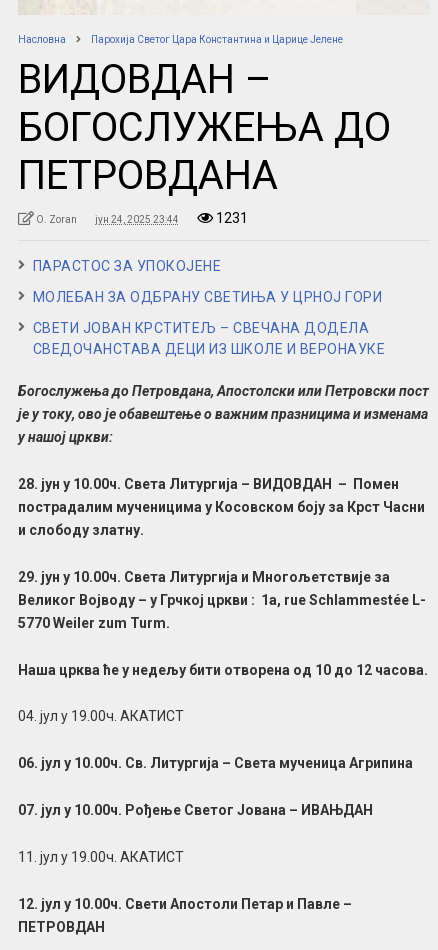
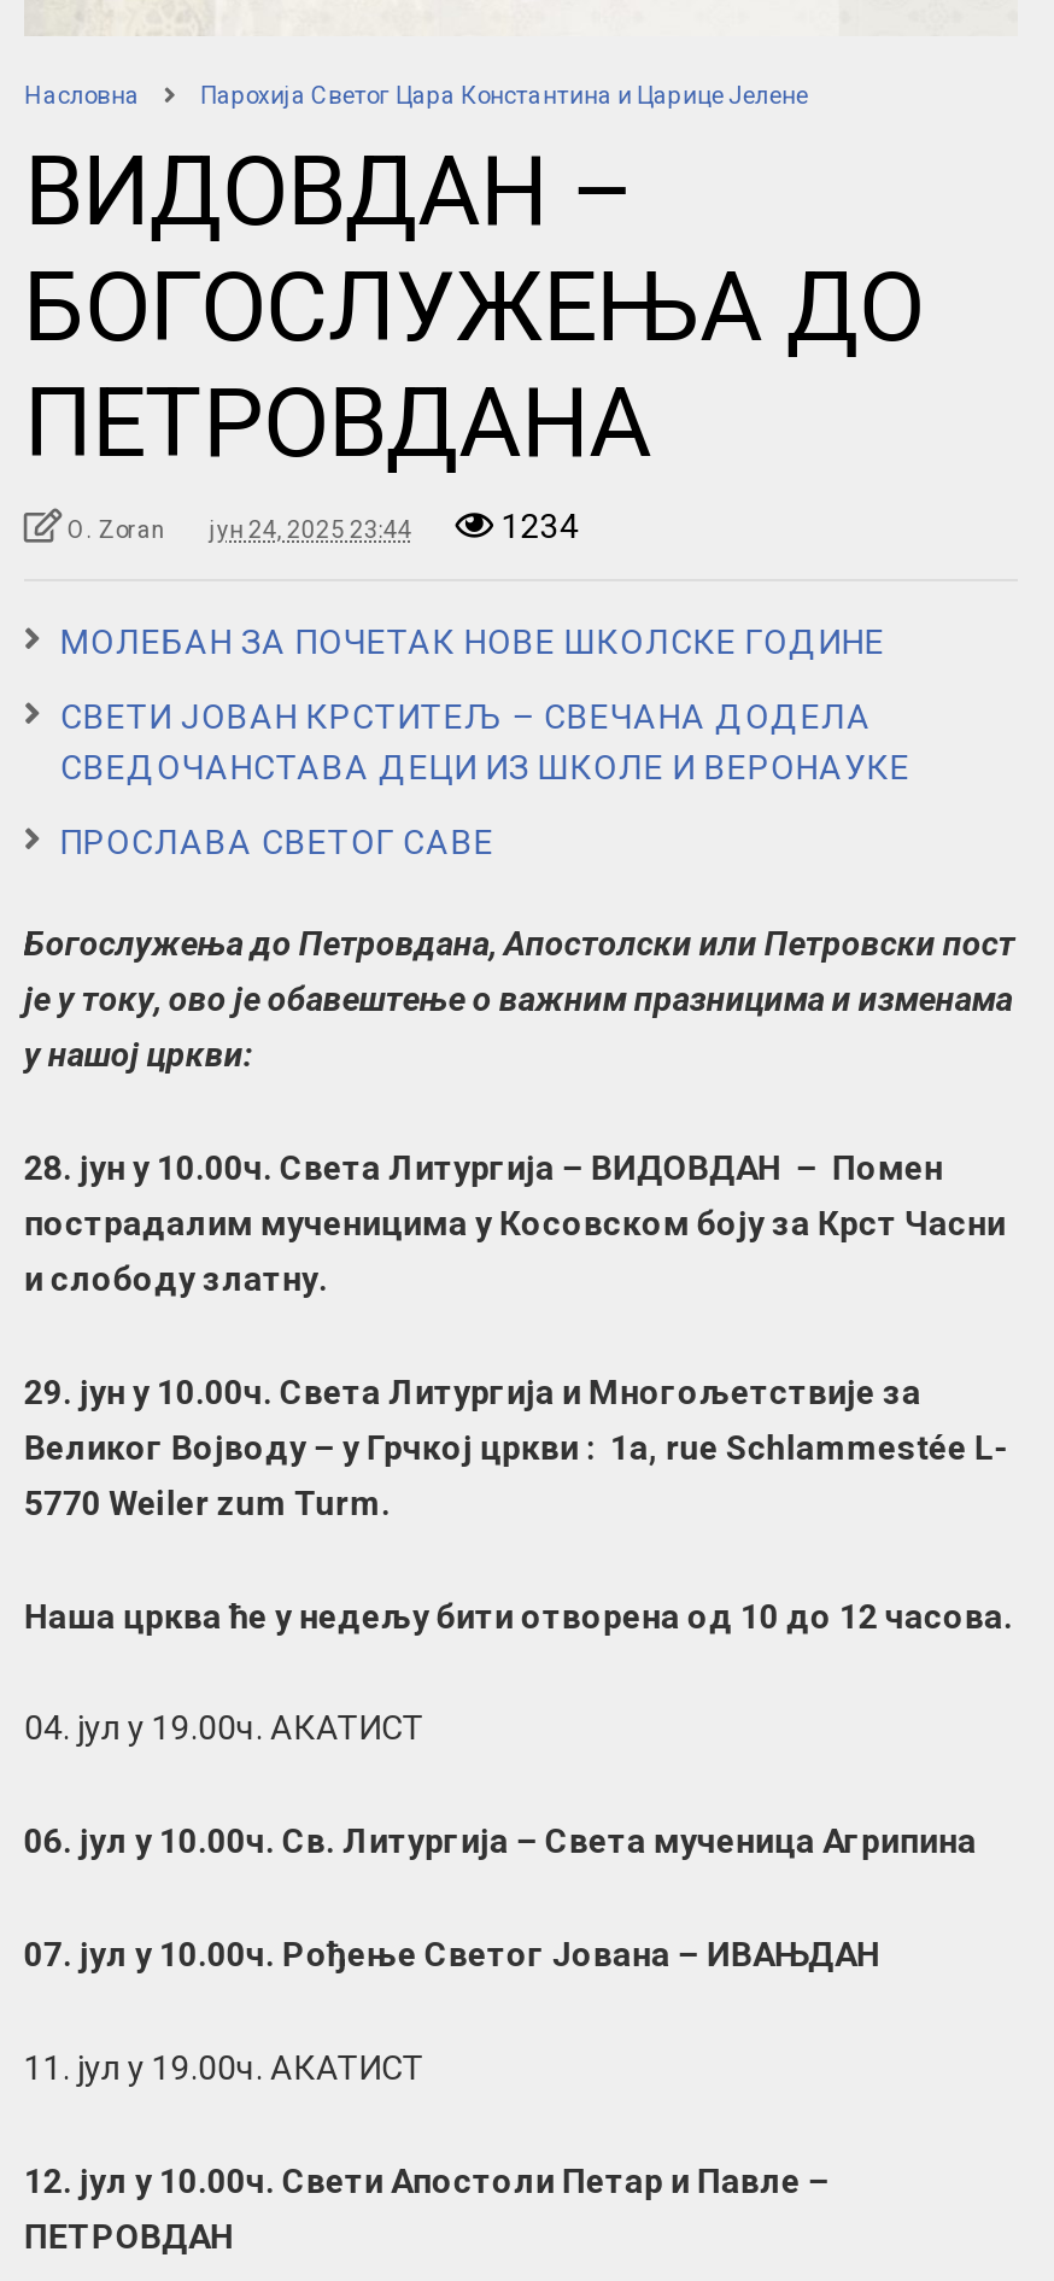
[33,210,382,305] 1231 | ПАРАСТОС ЗА УПОКОЈЕНЕ | МОЛЕБАН ЗА ОДБРАНУ СВЕТИЊА У ЦРНОЈ ГОРИ -> [60,507,885,662] 1234 | МОЛЕБАН ЗА ПОЧЕТАК НОВЕ ШКОЛСКЕ ГОДИНЕ
moved [33,320,385,357] -> [60,698,910,787]: СВЕТИ ЈОВАН КРСТИТЕЉ – СВЕЧАНА ДОДЕЛА | СВЕДОЧАНСТАВА ДЕЦИ ИЗ ШКОЛЕ И ВЕРОНАУКЕ
none -> [60,823,494,862] ПРОСЛАВА СВЕТОГ САВЕ

